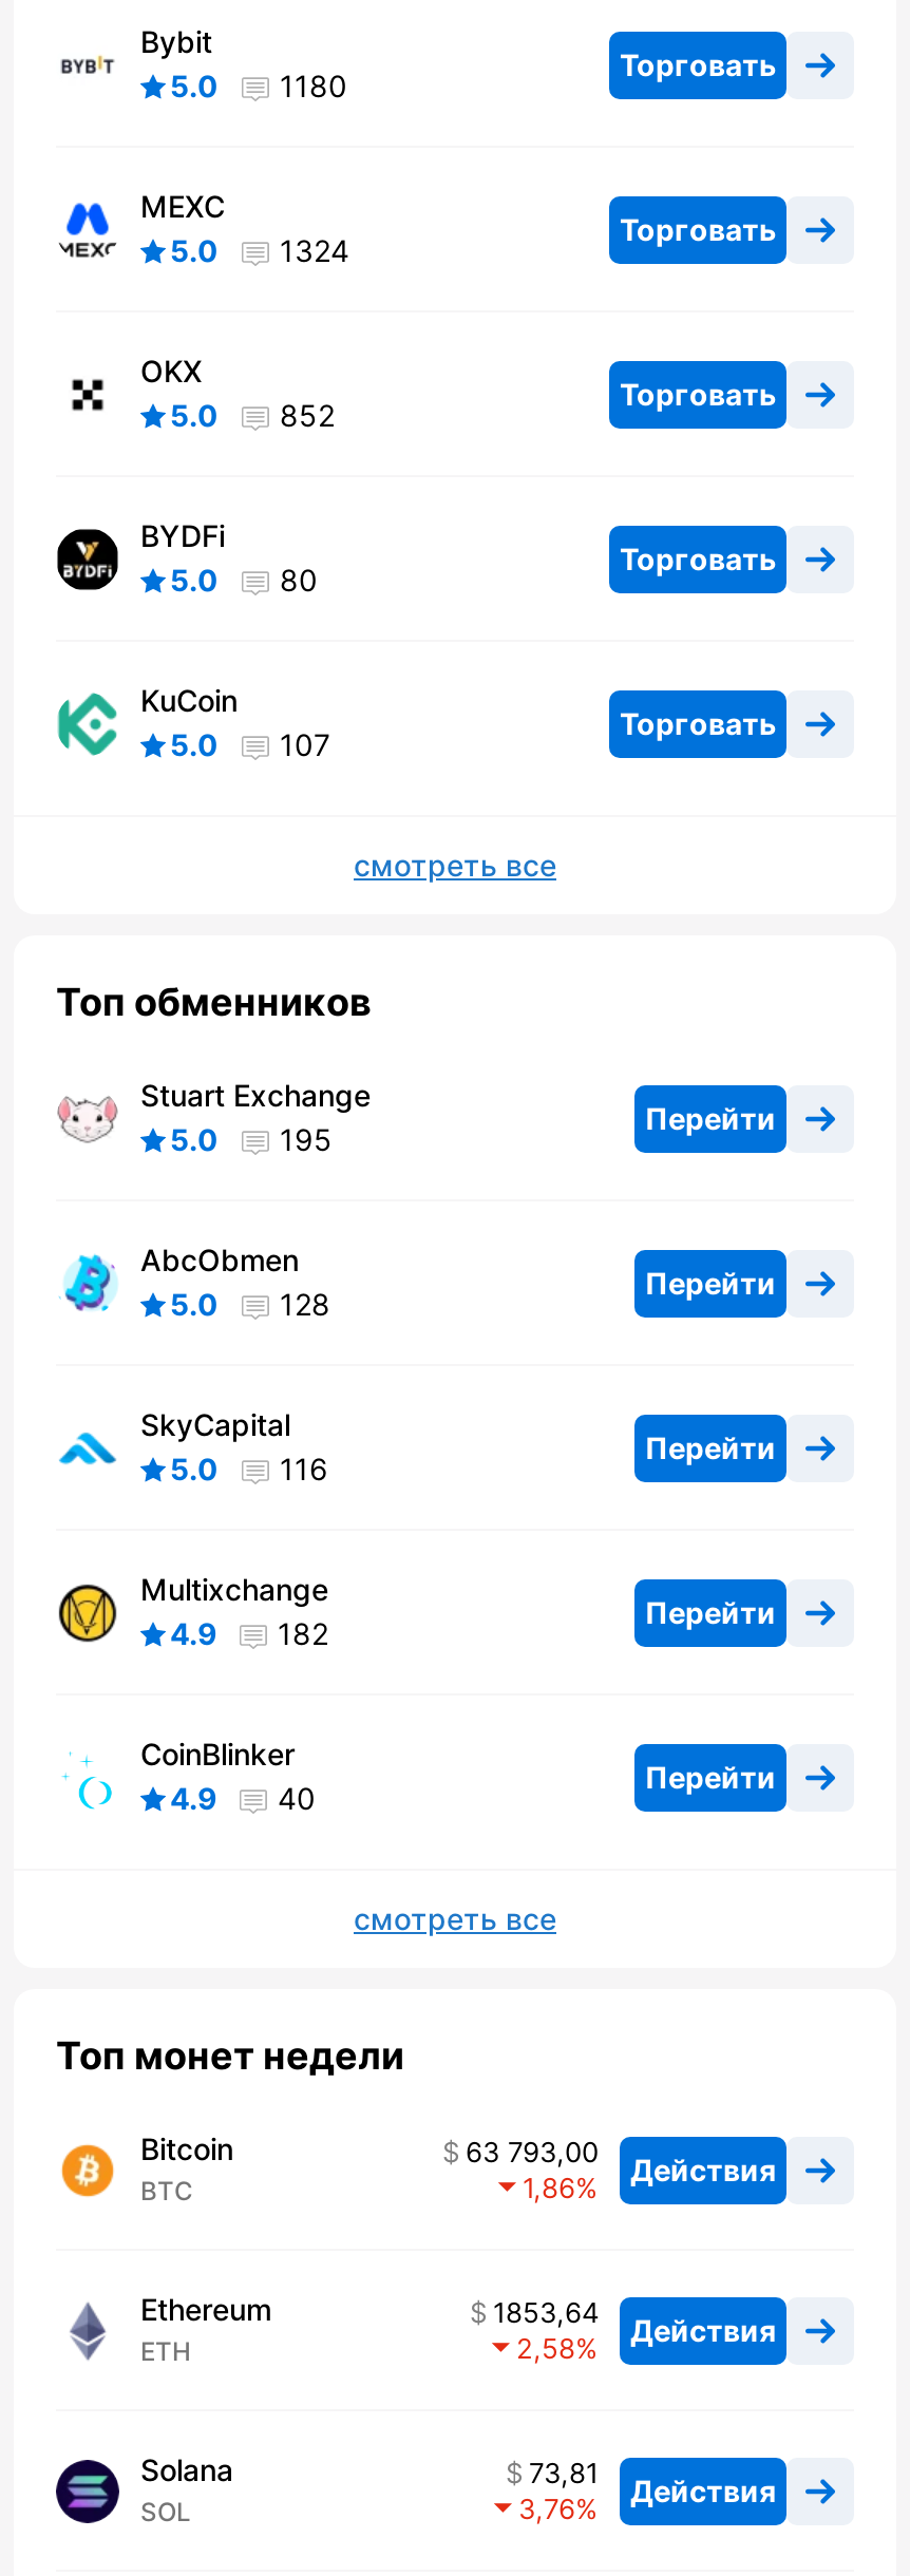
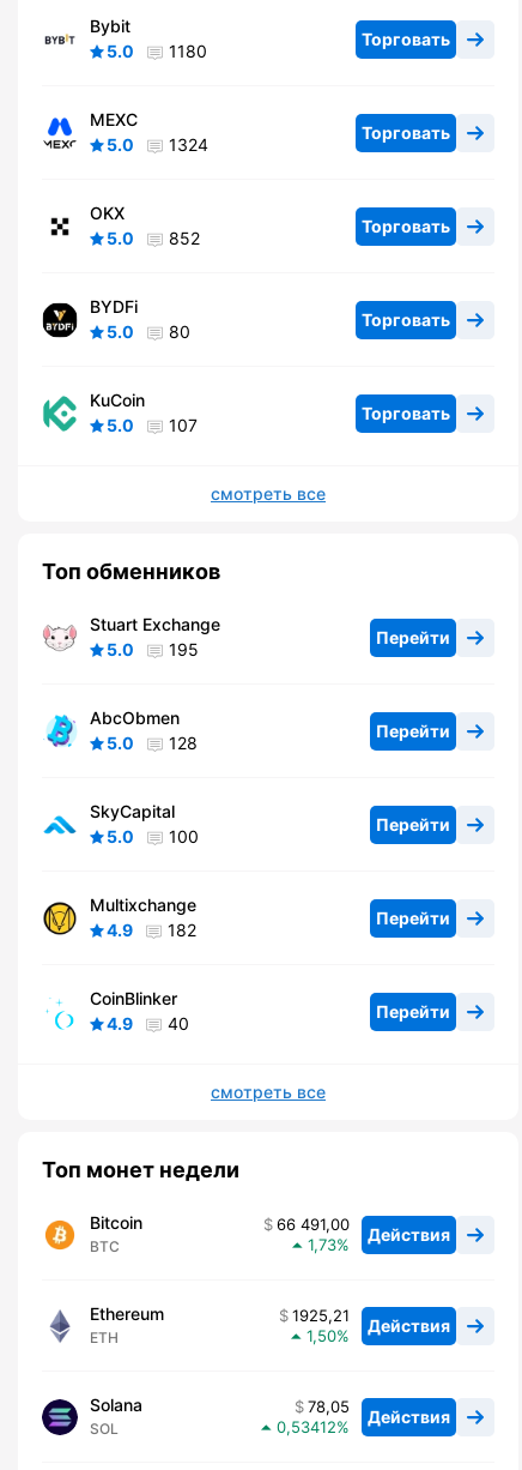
[170,1451,328,1487] 5.0 116 -> [107,827,199,847] 5.0 100
[466,2136,776,2187] 63 793,00 Действия -> [277,1215,450,1244] 66 491,00 Действия
[523,2171,575,2205] 1,86 -> [308,1235,336,1255] 1,73
[493,2296,776,2348] 1853,64 Действия -> [292,1306,450,1336] 1925,21 Действия
[516,2332,575,2366] 2,58 -> [306,1327,336,1346] 1,50
[529,2456,776,2508] 73,81 Действия -> [308,1397,450,1427] 78,05 Действия
[518,2492,575,2526] 3,76 -> [277,1418,336,1437] 0,53412

